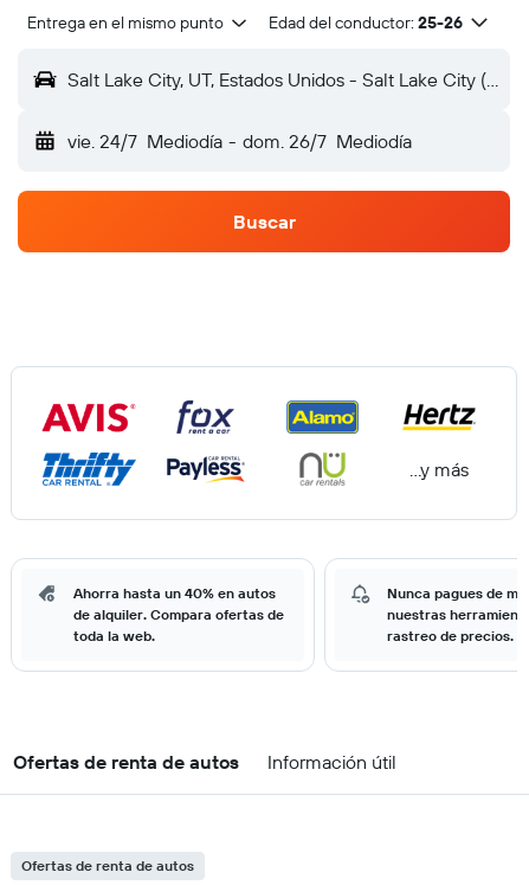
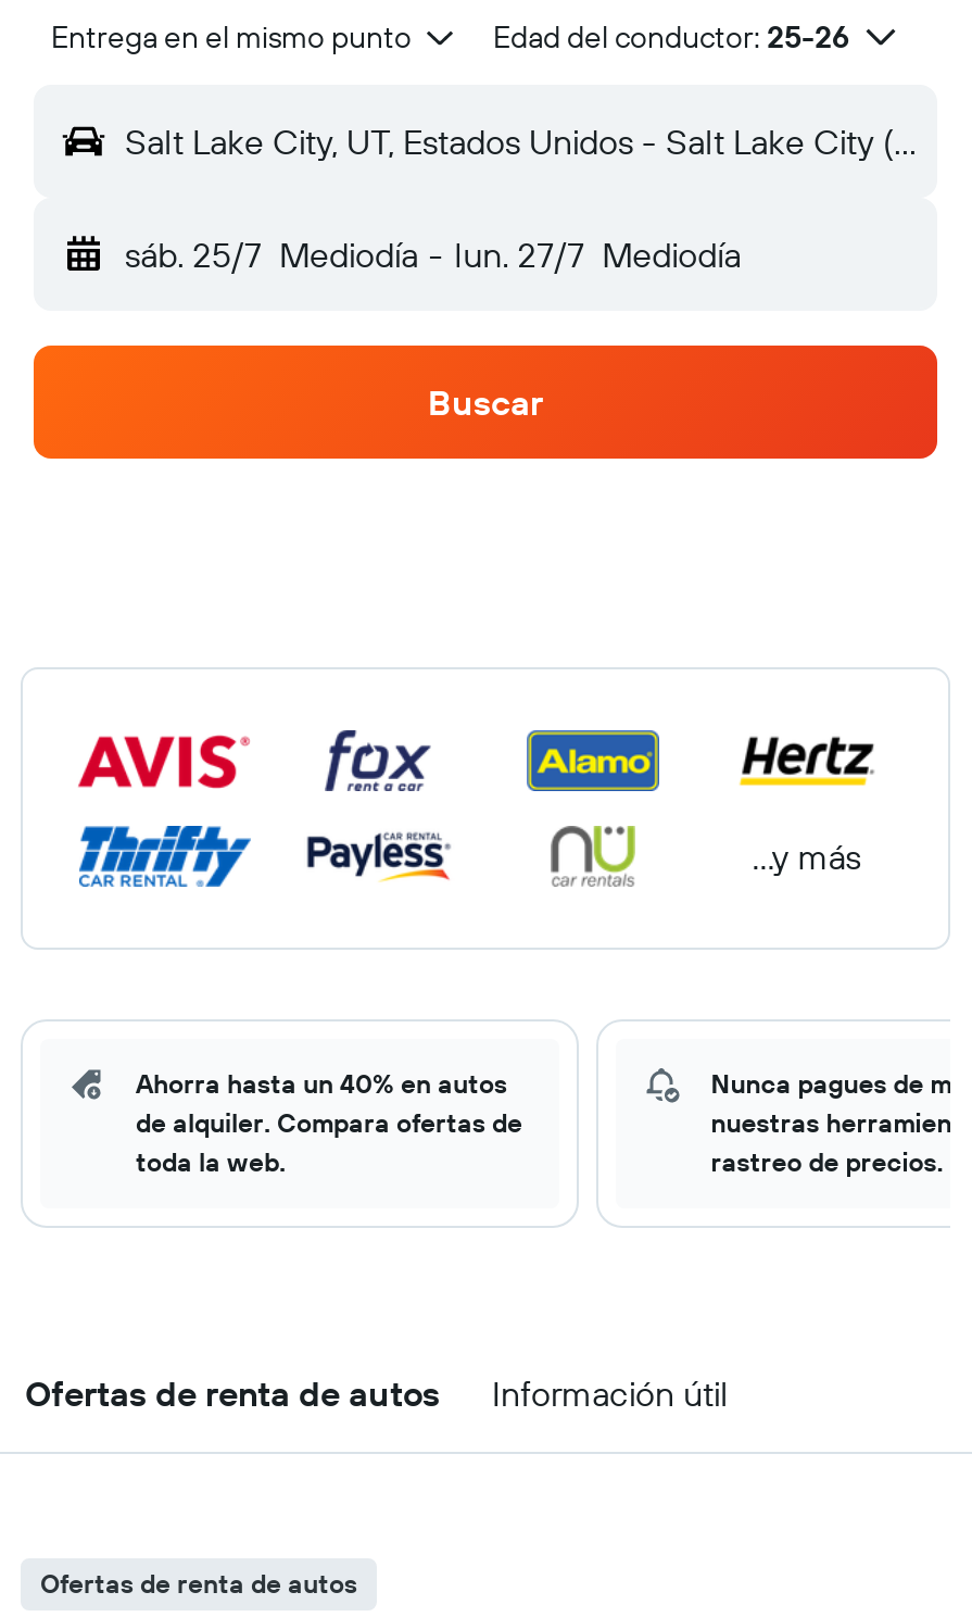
[67,129,411,153] vie. 24/7 Mediodía - dom. 26/7 Mediodía -> [125,233,741,276] sáb. 25/7 Mediodía - lun. 27/7 Mediodía

